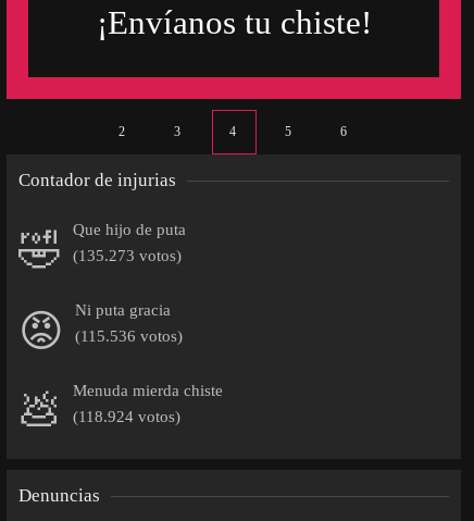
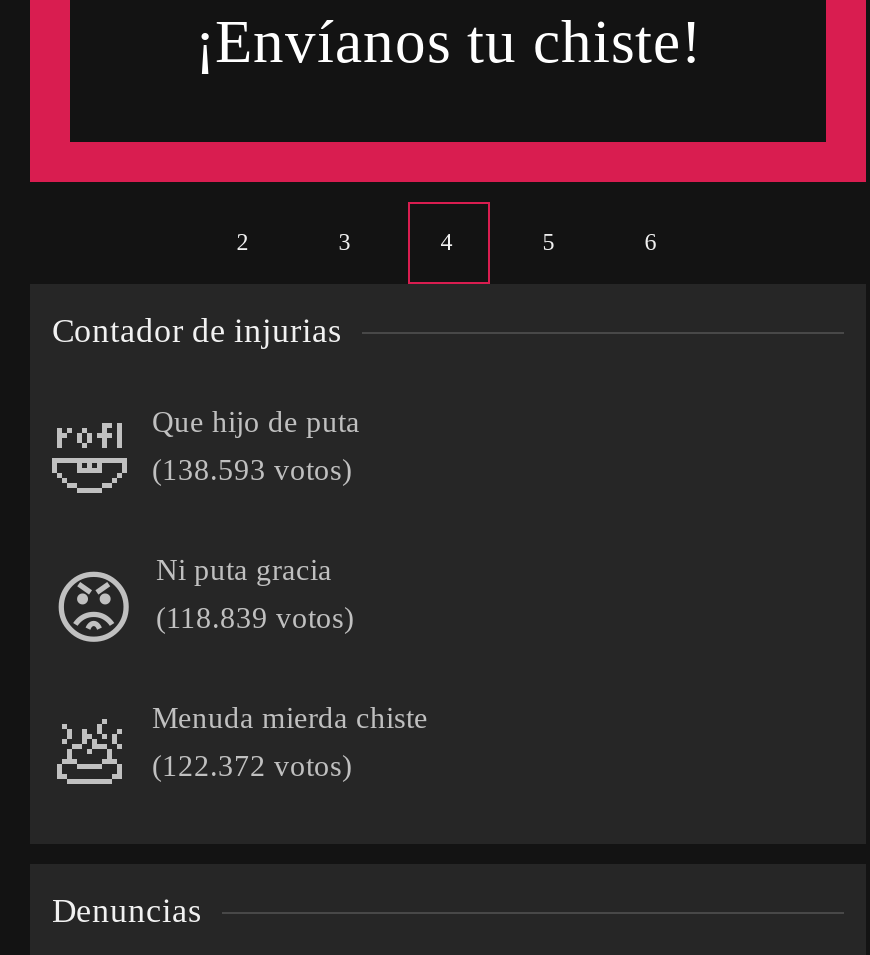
[73,247,182,264] (135.273 votos) -> [152,454,352,486] (138.593 votos)
[75,327,183,345] (115.536 votos) -> [156,602,354,634] (118.839 votos)
[73,408,180,425] (118.924 votos) -> [152,750,352,782] (122.372 votos)

